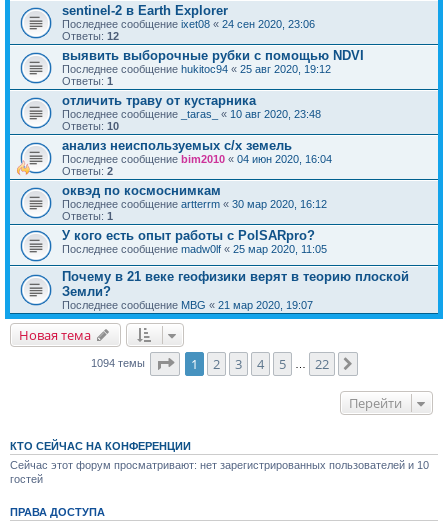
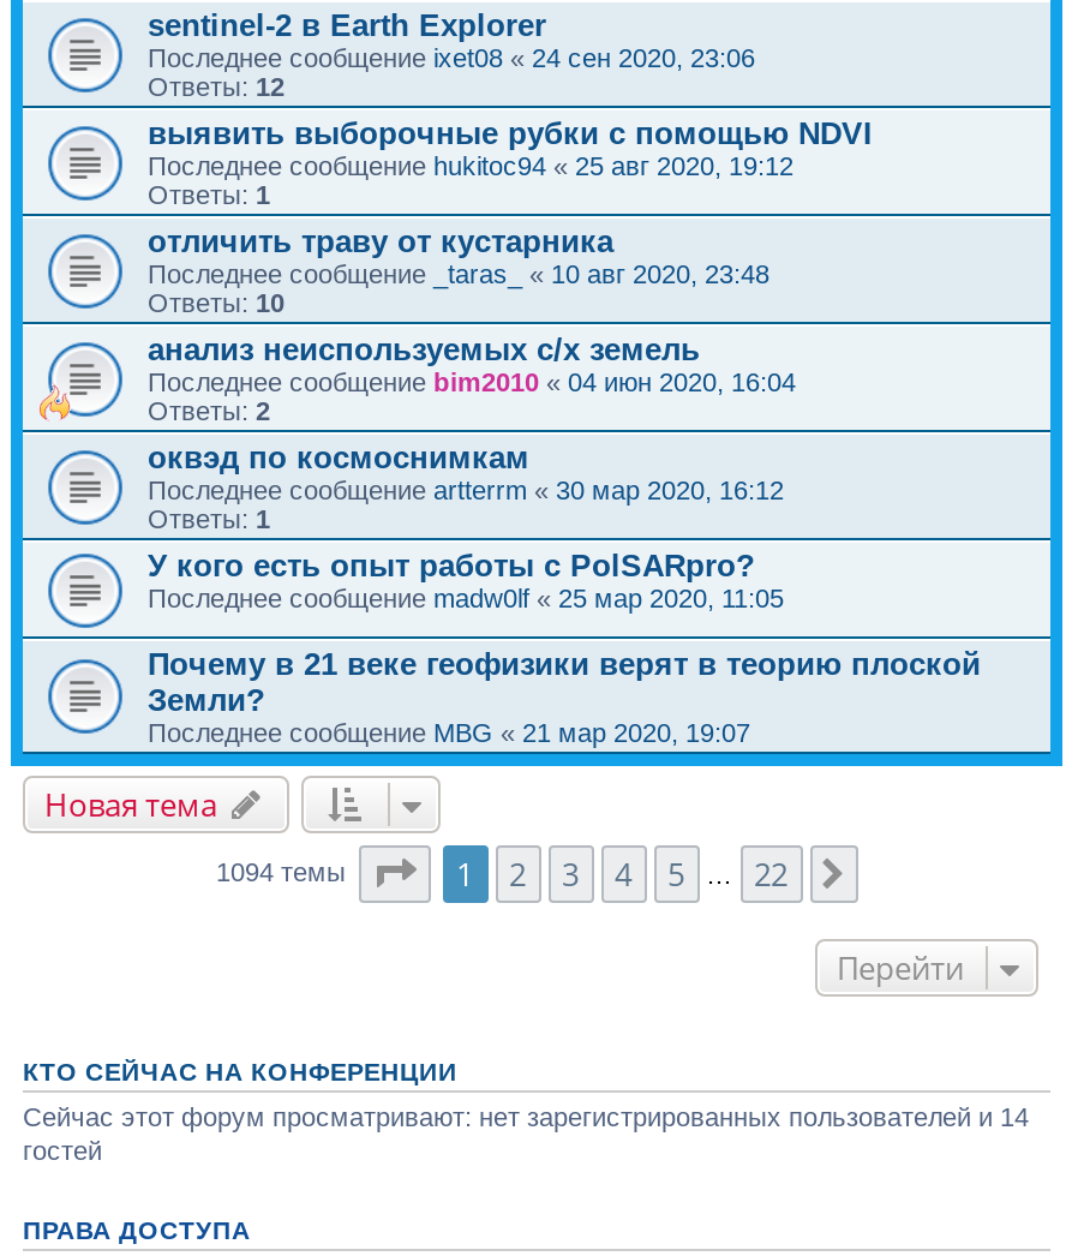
[10,459,429,471] Сейчас этот форум просматривают: нет зарегистрированных пользователей и 10 -> [23,1103,1029,1131] Сейчас этот форум просматривают: нет зарегистрированных пользователей и 14

